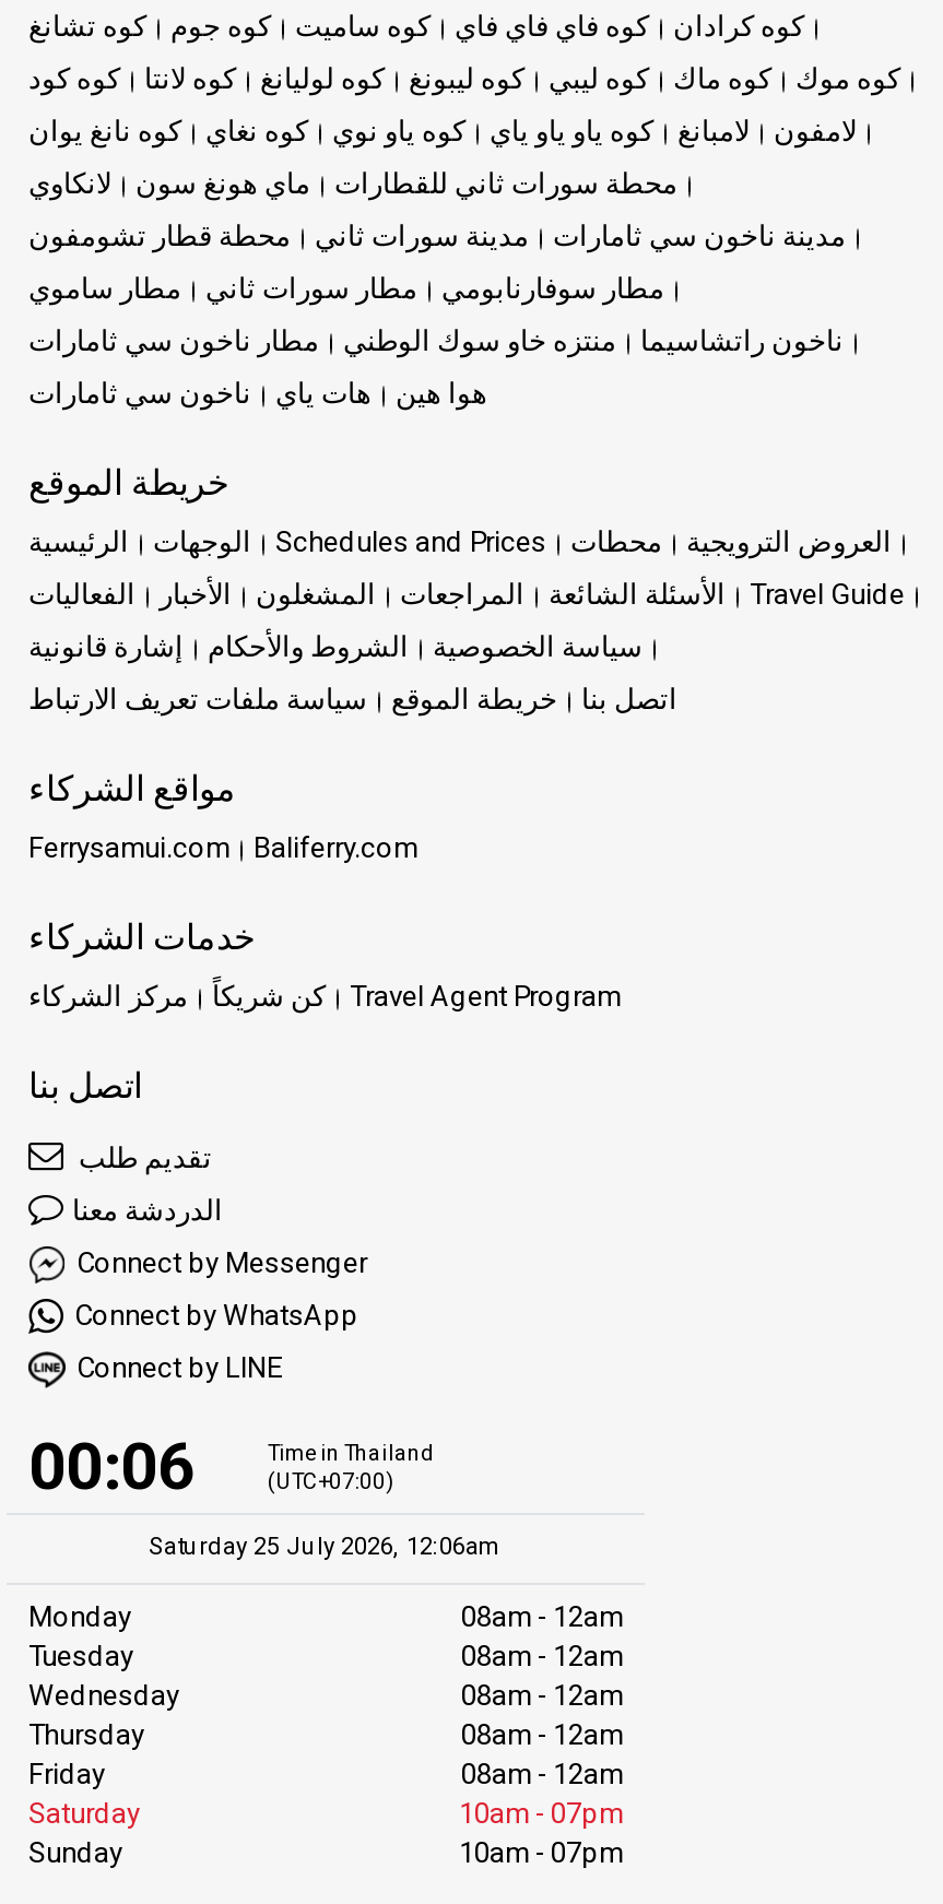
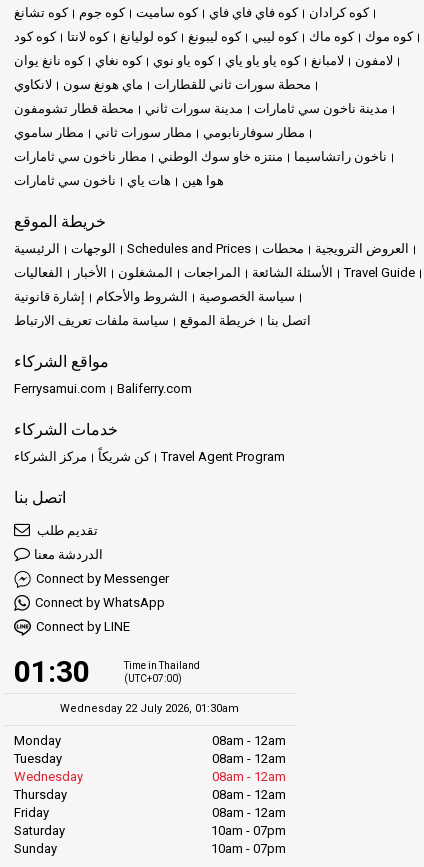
[28,1429,195,1505] 00:06 -> [14,654,90,689] 01:30
[149,1533,503,1561] Saturday 25 July 2026, 12:06am -> [60,702,239,715] Wednesday 22 July 2026, 01:30am

